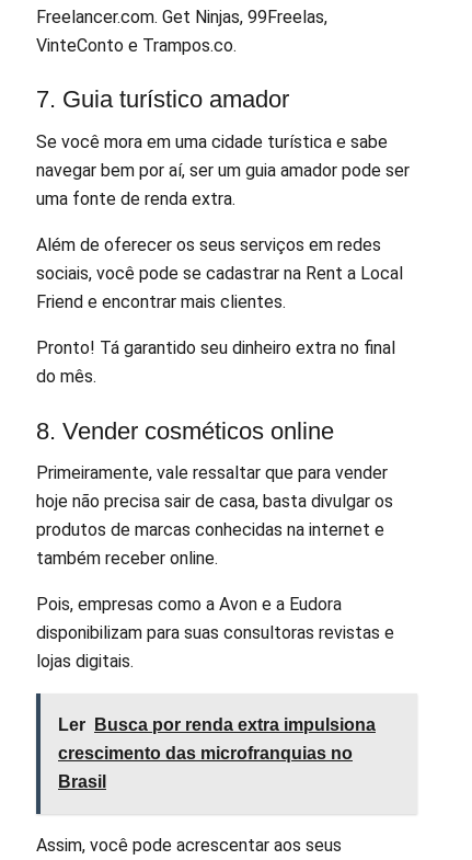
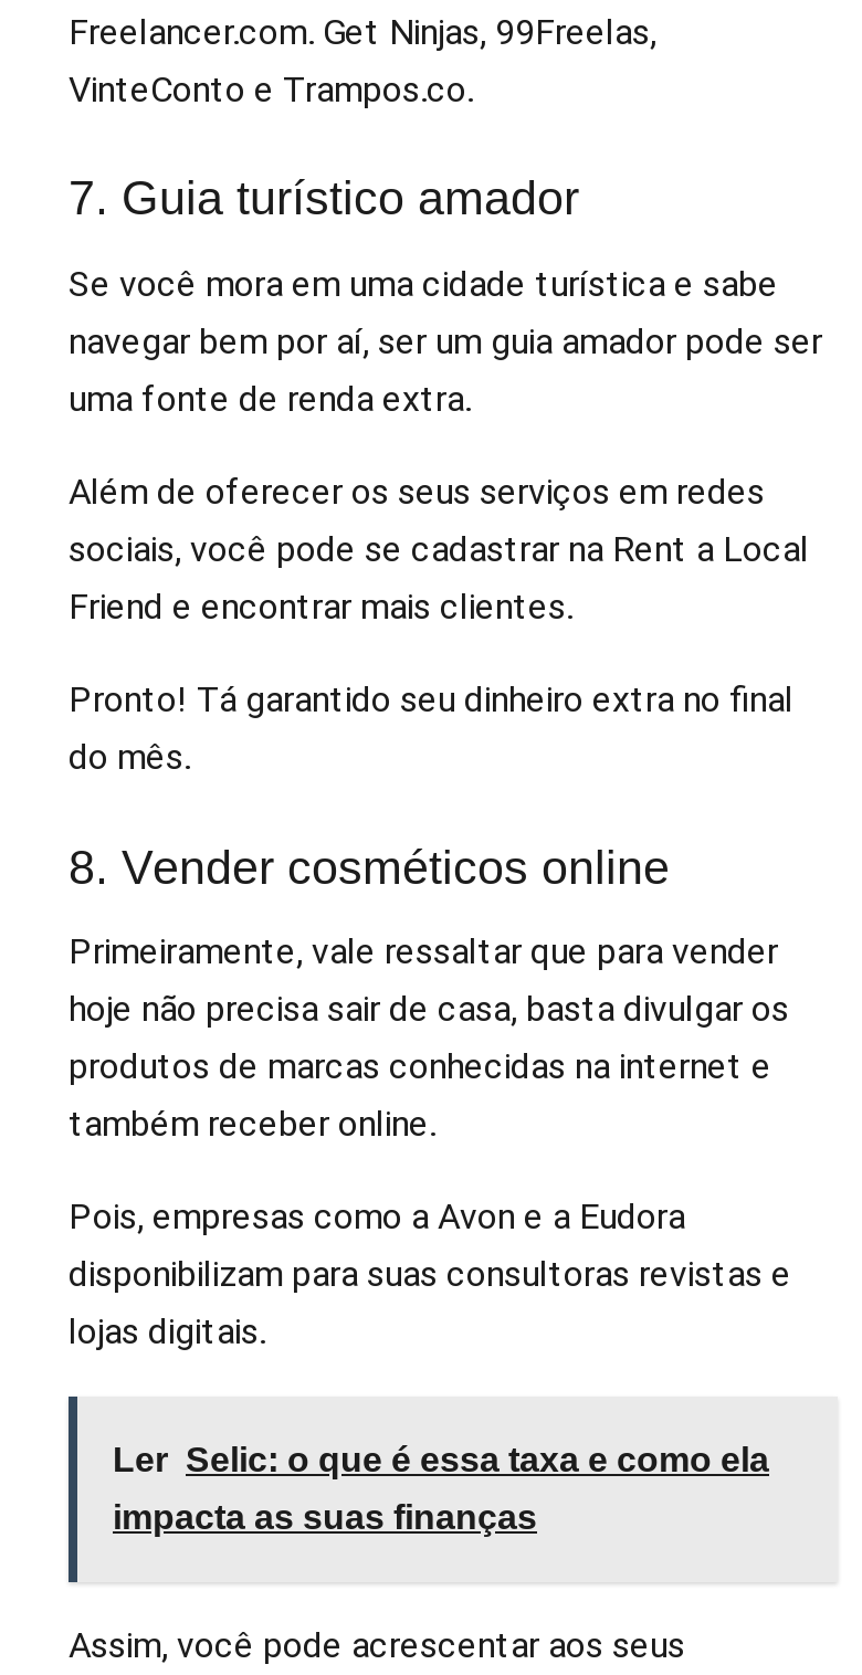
[58,716,376,791] Ler Busca por renda extra impulsiona | crescimento das microfranquias no | Brasil -> [113,1441,769,1536] Ler Selic: o que é essa taxa e como ela | impacta as suas finanças

